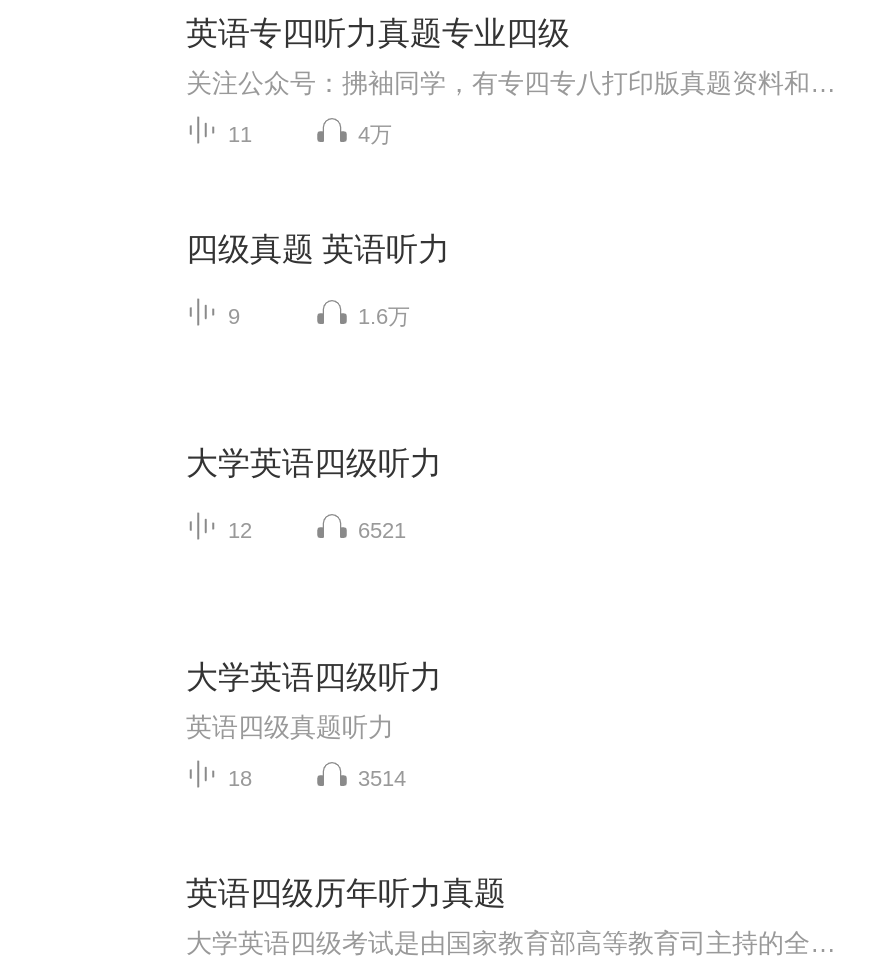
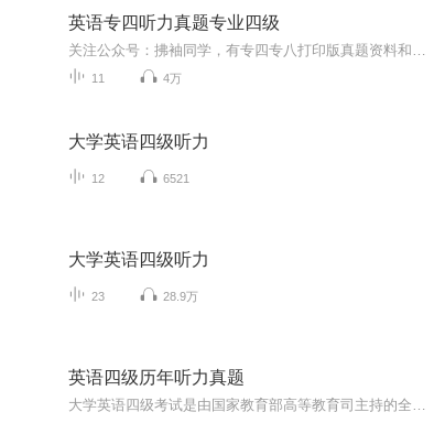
[186,232,450,328] 四级真题 英语听力 | 9 | 1.6万 -> none
[186,712,406,790] 英语四级真题听力 | 18 | 3514 -> [91,289,198,303] 23 | 28.9万

